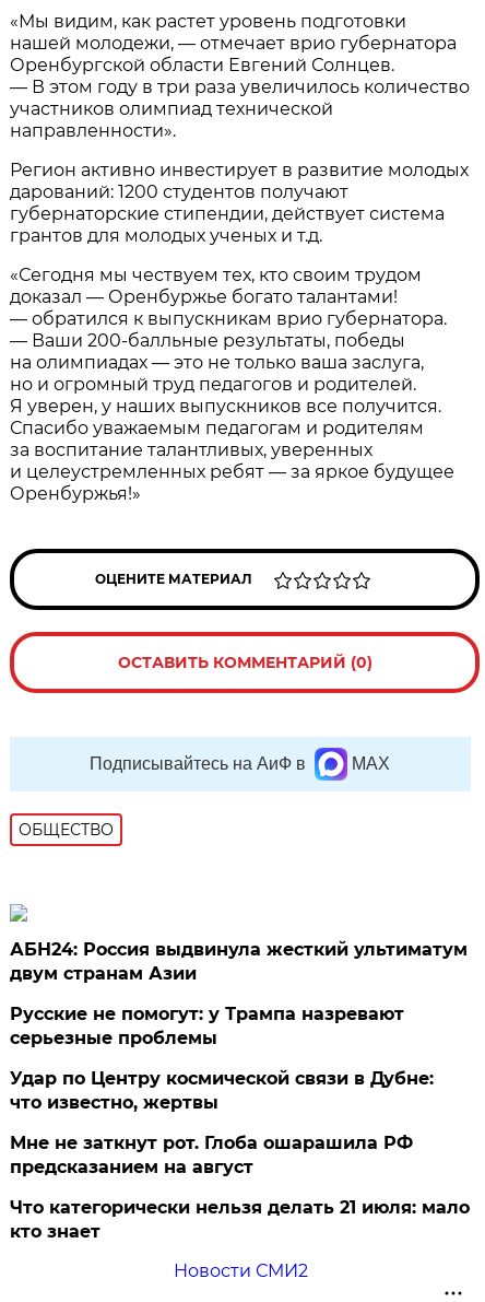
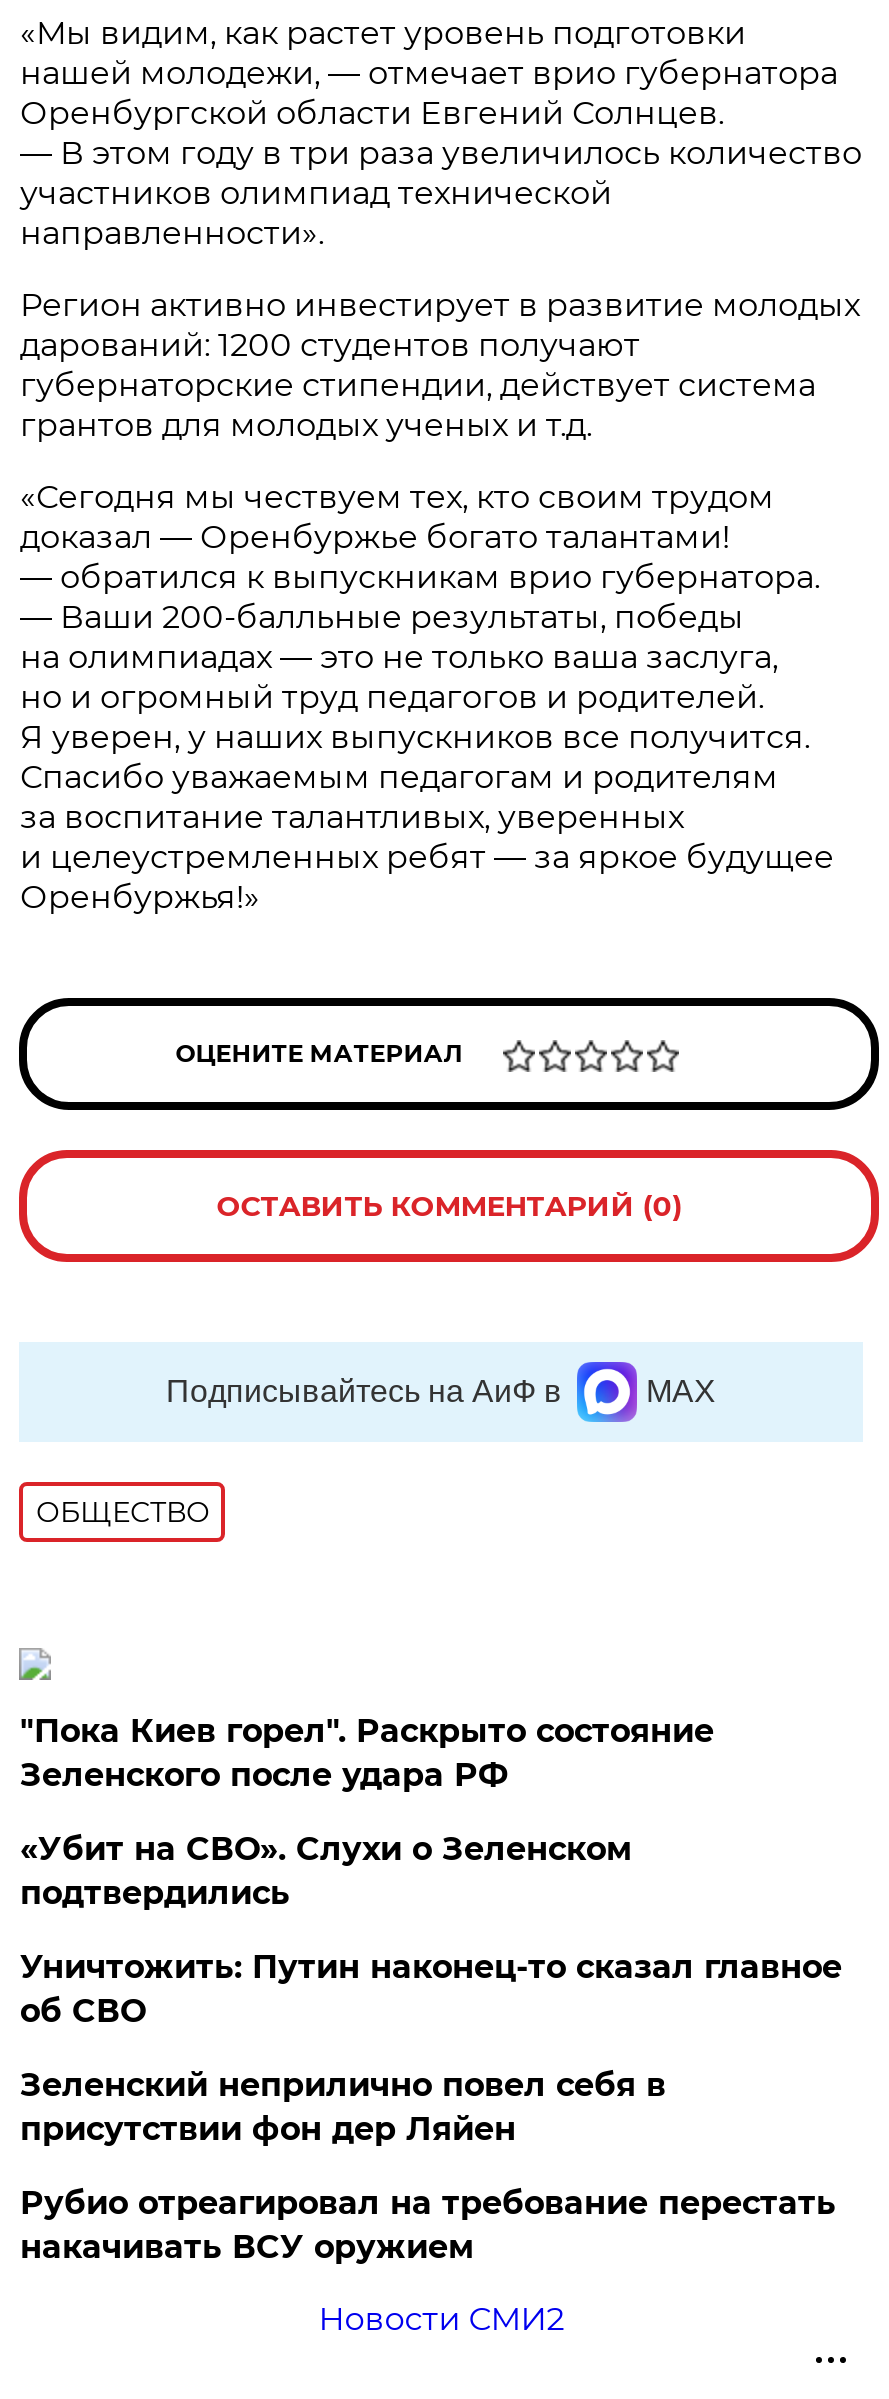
[10,939,468,984] АБН24: Россия выдвинула жесткий ультиматум | двум странам Азии -> [20,1712,714,1794] "Пока Киев горел". Раскрыто состояние | Зеленского после удара РФ
[10,1004,405,1048] Русские не помогут: у Трампа назревают | серьезные проблемы -> [20,1830,632,1912] «Убит на СВО». Слухи о Зеленском | подтвердились
[10,1068,434,1113] Удар по Центру космической связи в Дубне: | что известно, жертвы -> [20,1948,842,2030] Уничтожить: Путин наконец-то сказал главное | об СВО
[10,1133,413,1177] Мне не заткнут рот. Глоба ошарашила РФ | предсказанием на август -> [20,2066,666,2148] Зеленский неприлично повел cебя в | присутствии фон дер Ляйен
[10,1197,470,1242] Что категорически нельзя делать 21 июля: мало | кто знает -> [20,2184,836,2266] Рубио отреагировал на требование перестать | накачивать ВСУ оружием

